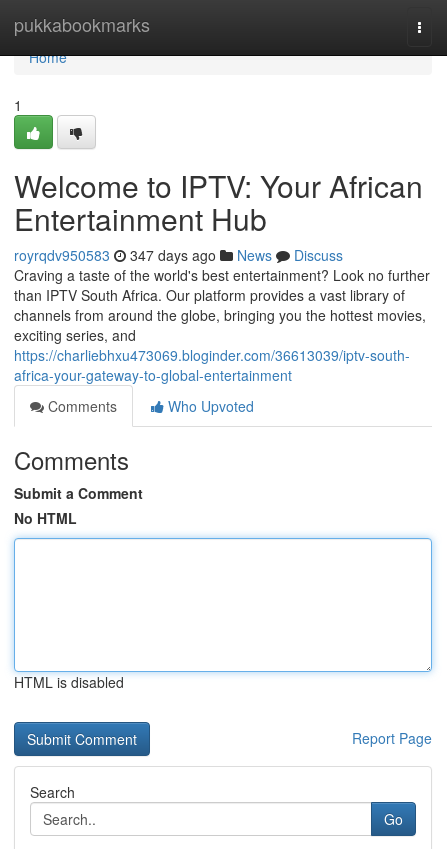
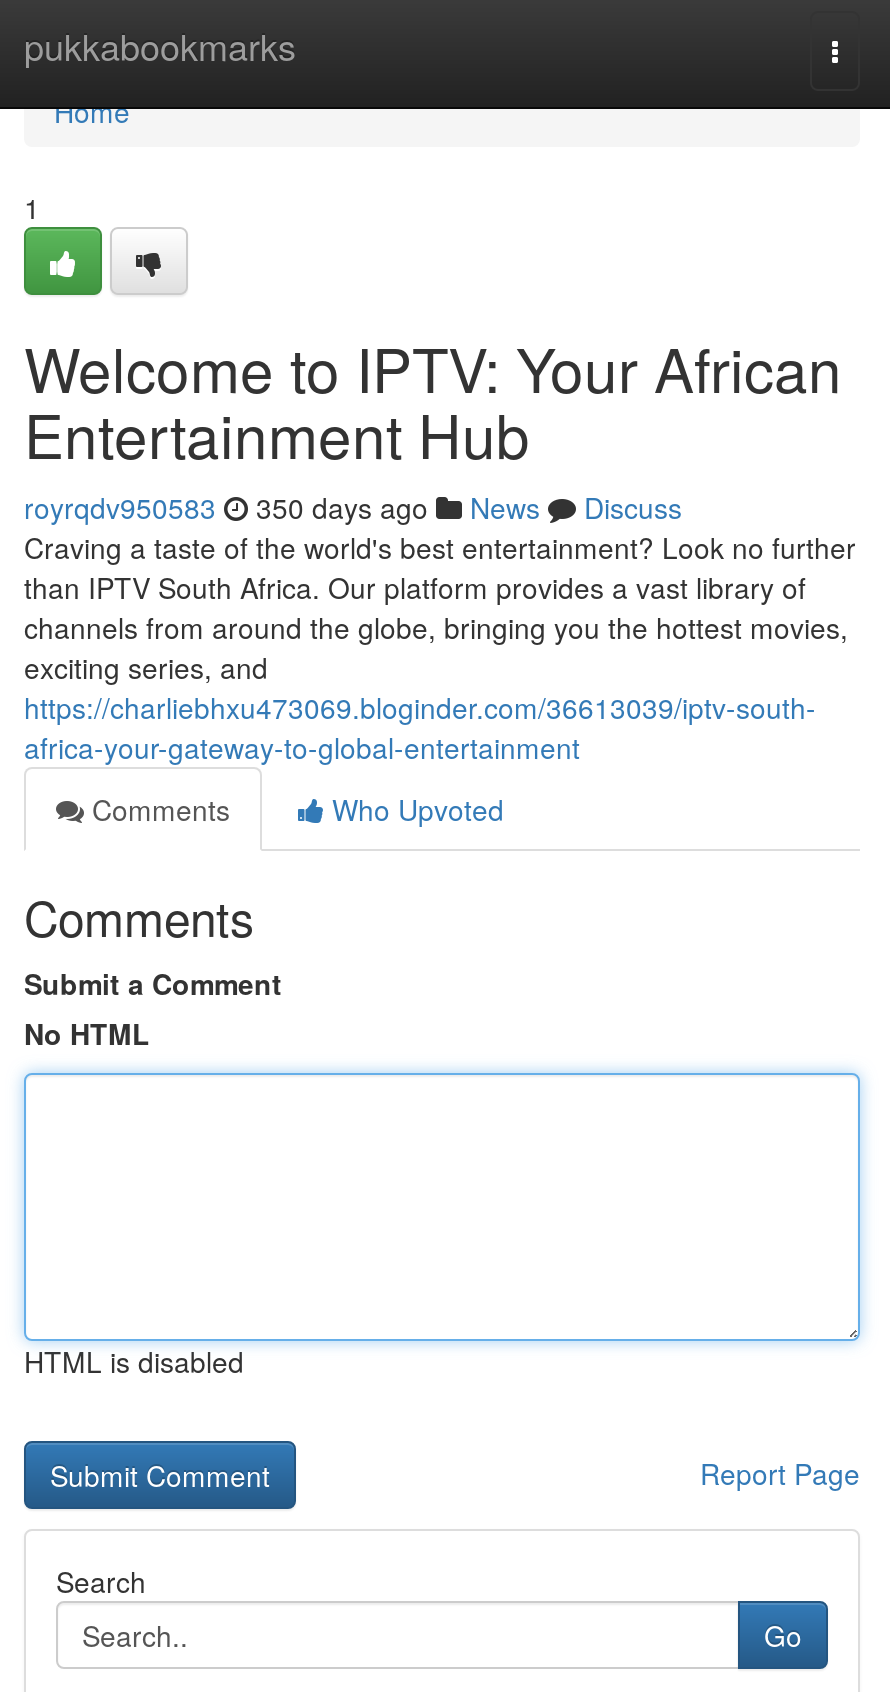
[14,245,343,265] royrqdv950583 347 days ago News Discuss -> [24,487,682,527] royrqdv950583 350 days ago News Discuss

